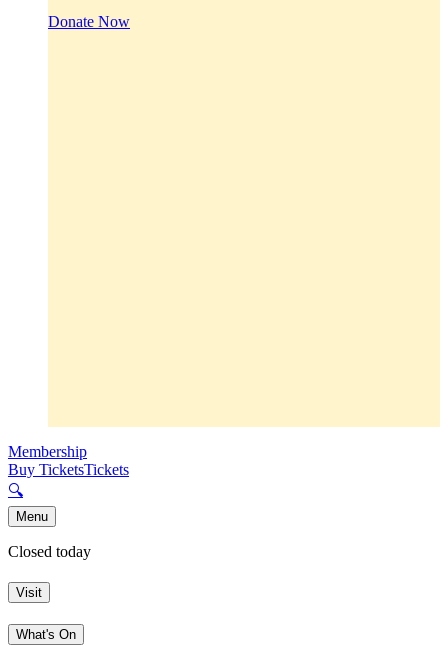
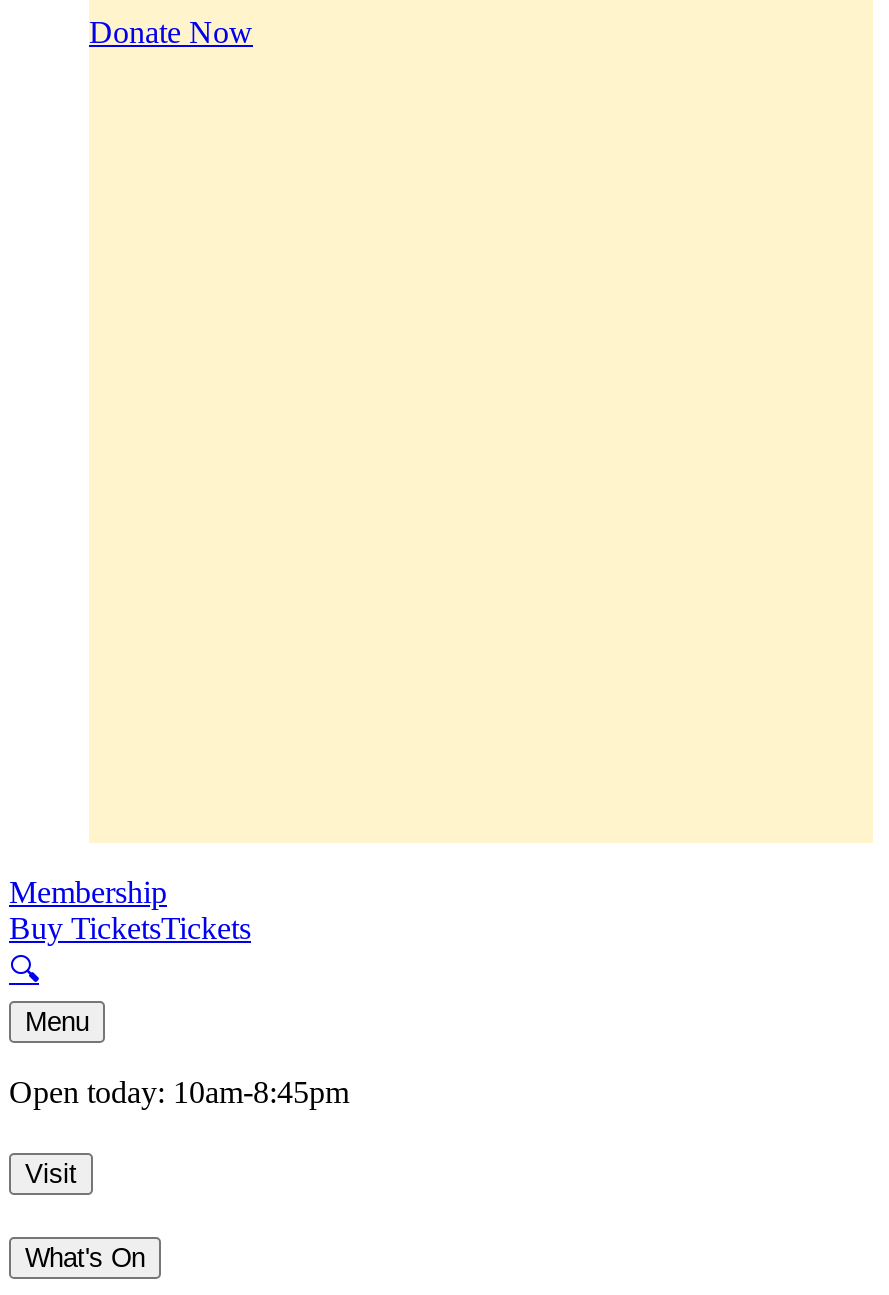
[8,543,91,560] Closed today -> [9,1076,349,1110] Open today: 10am-8:45pm

